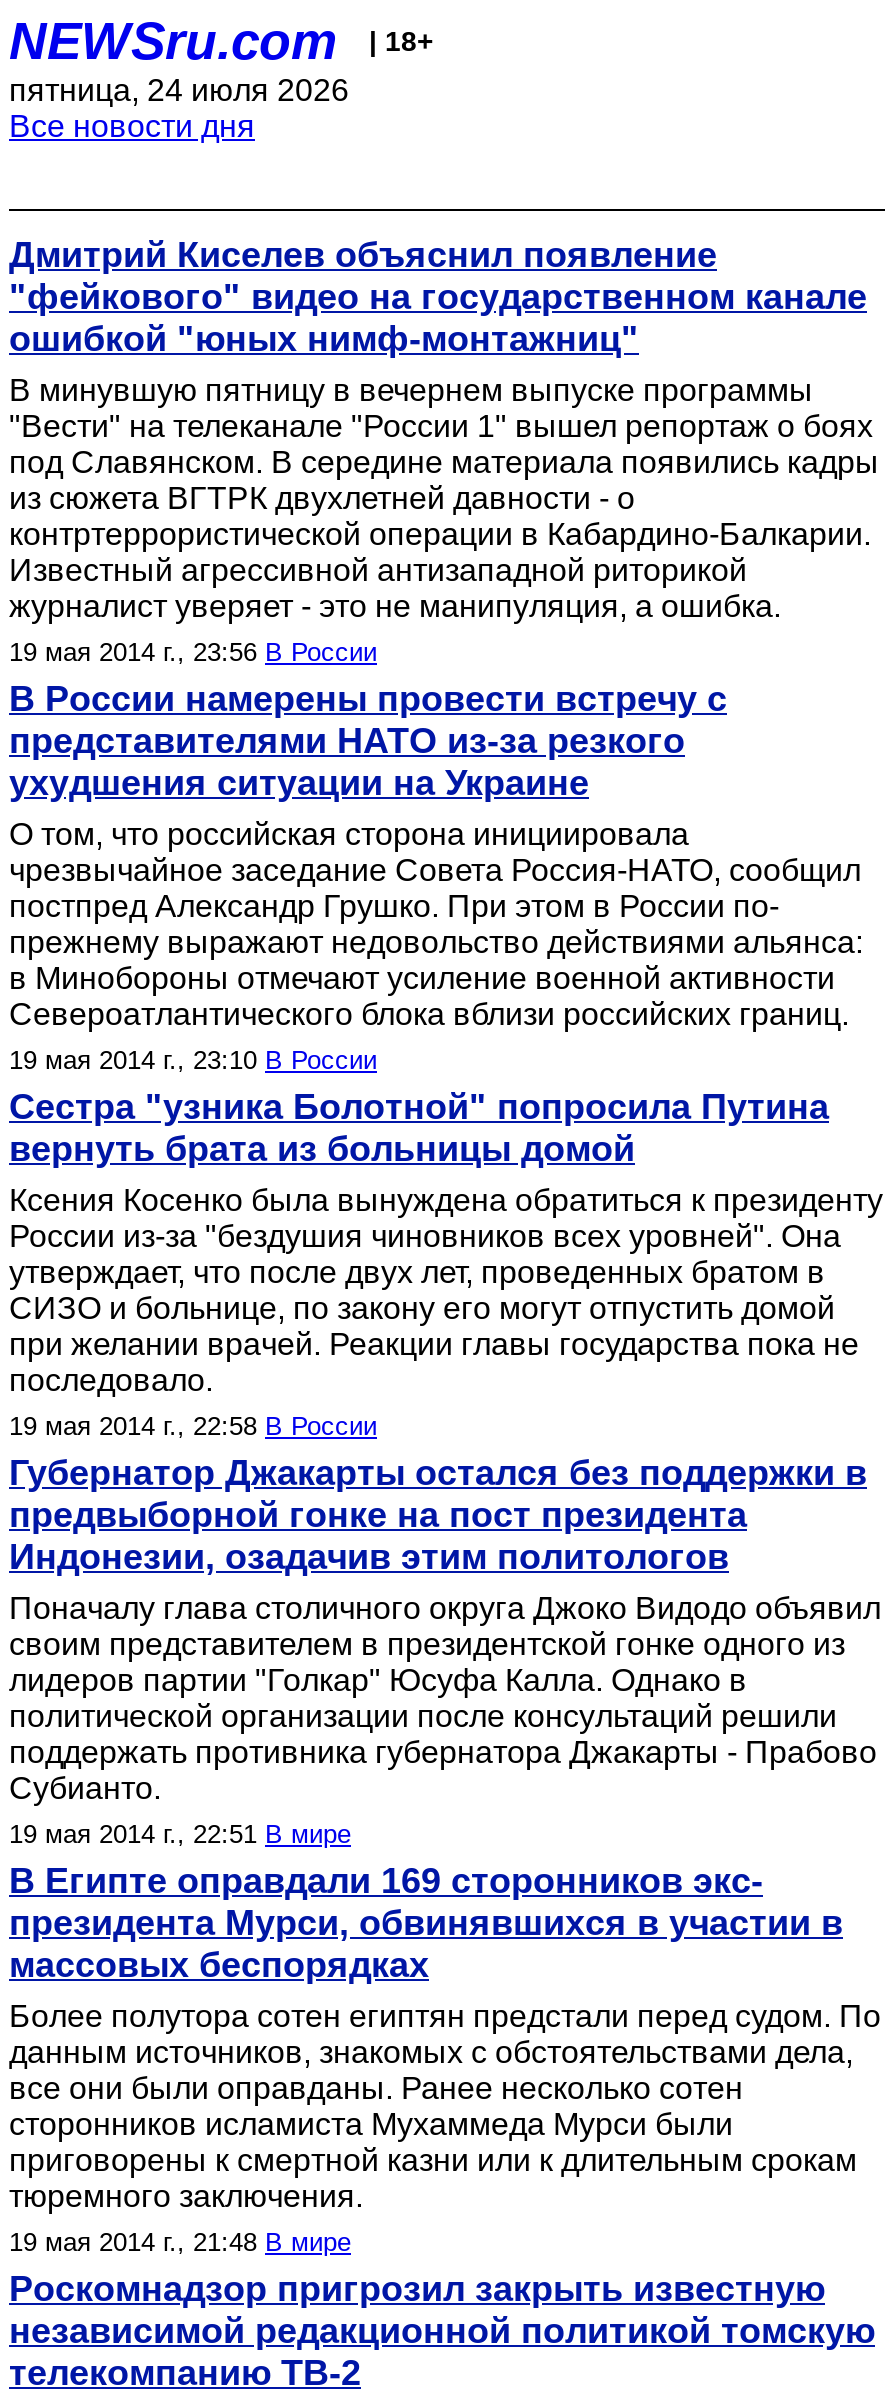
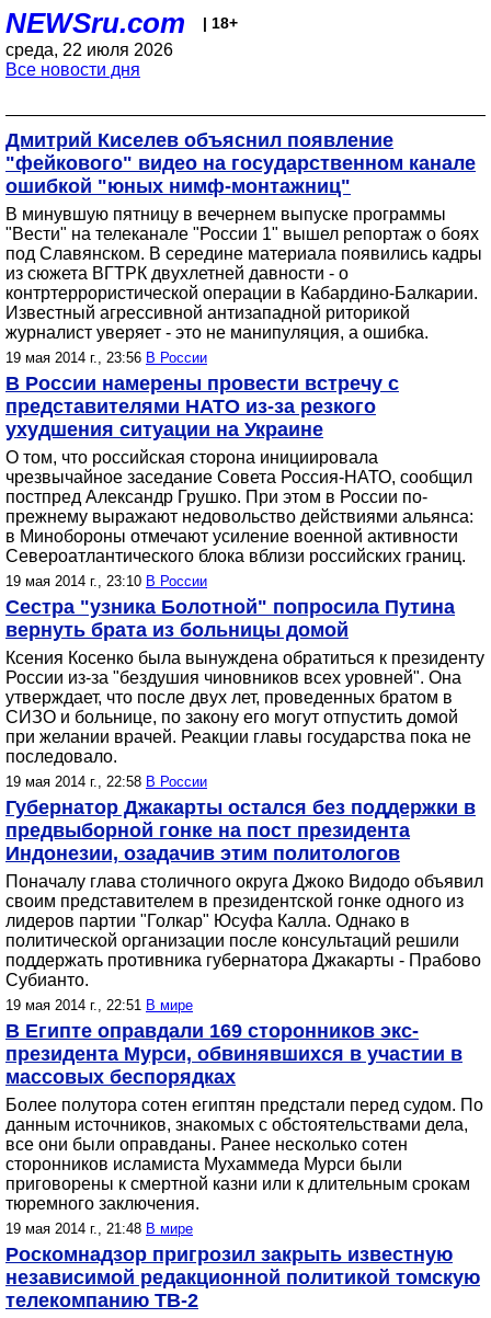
[9,73,349,107] пятница, 24 июля 2026 -> [5,41,173,59] среда, 22 июля 2026

